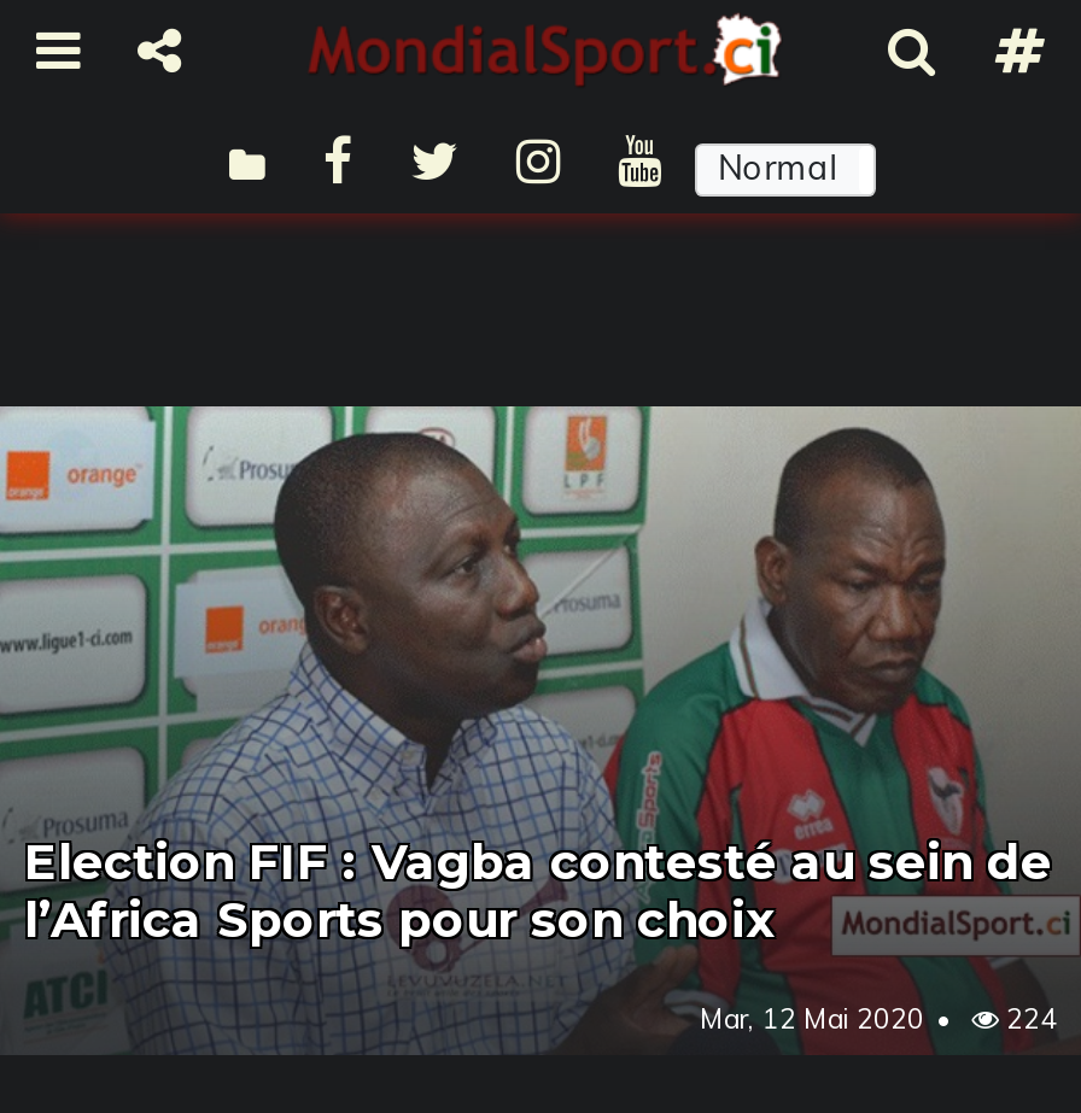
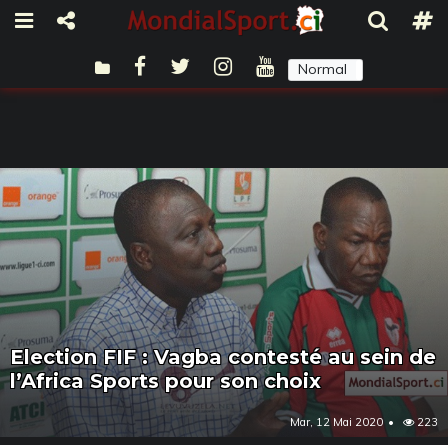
[999,1002,1057,1035] 224 -> [414,415,438,429] 223

